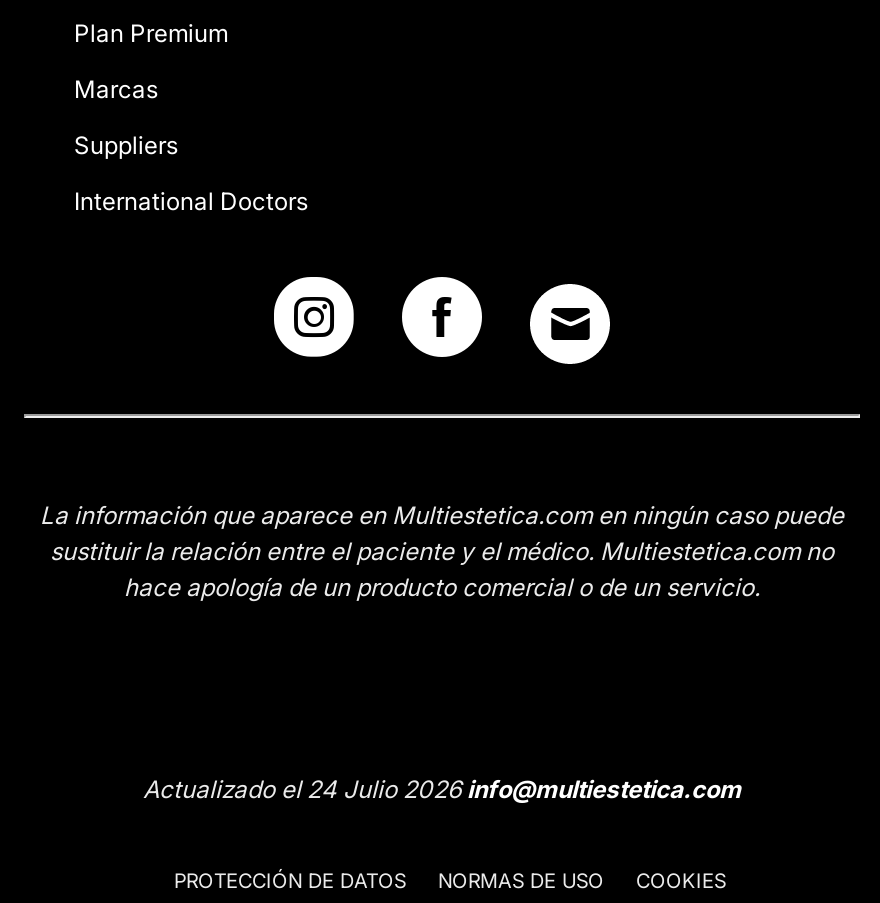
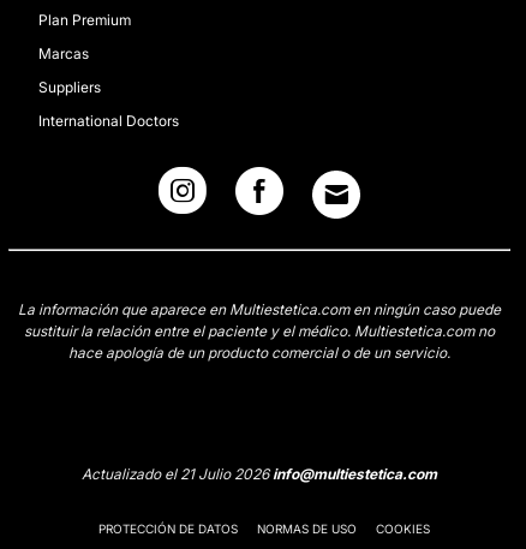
[143,774,741,804] Actualizado el 24 Julio 2026info@multiestetica.com -> [82,465,437,483] Actualizado el 21 Julio 2026info@multiestetica.com

